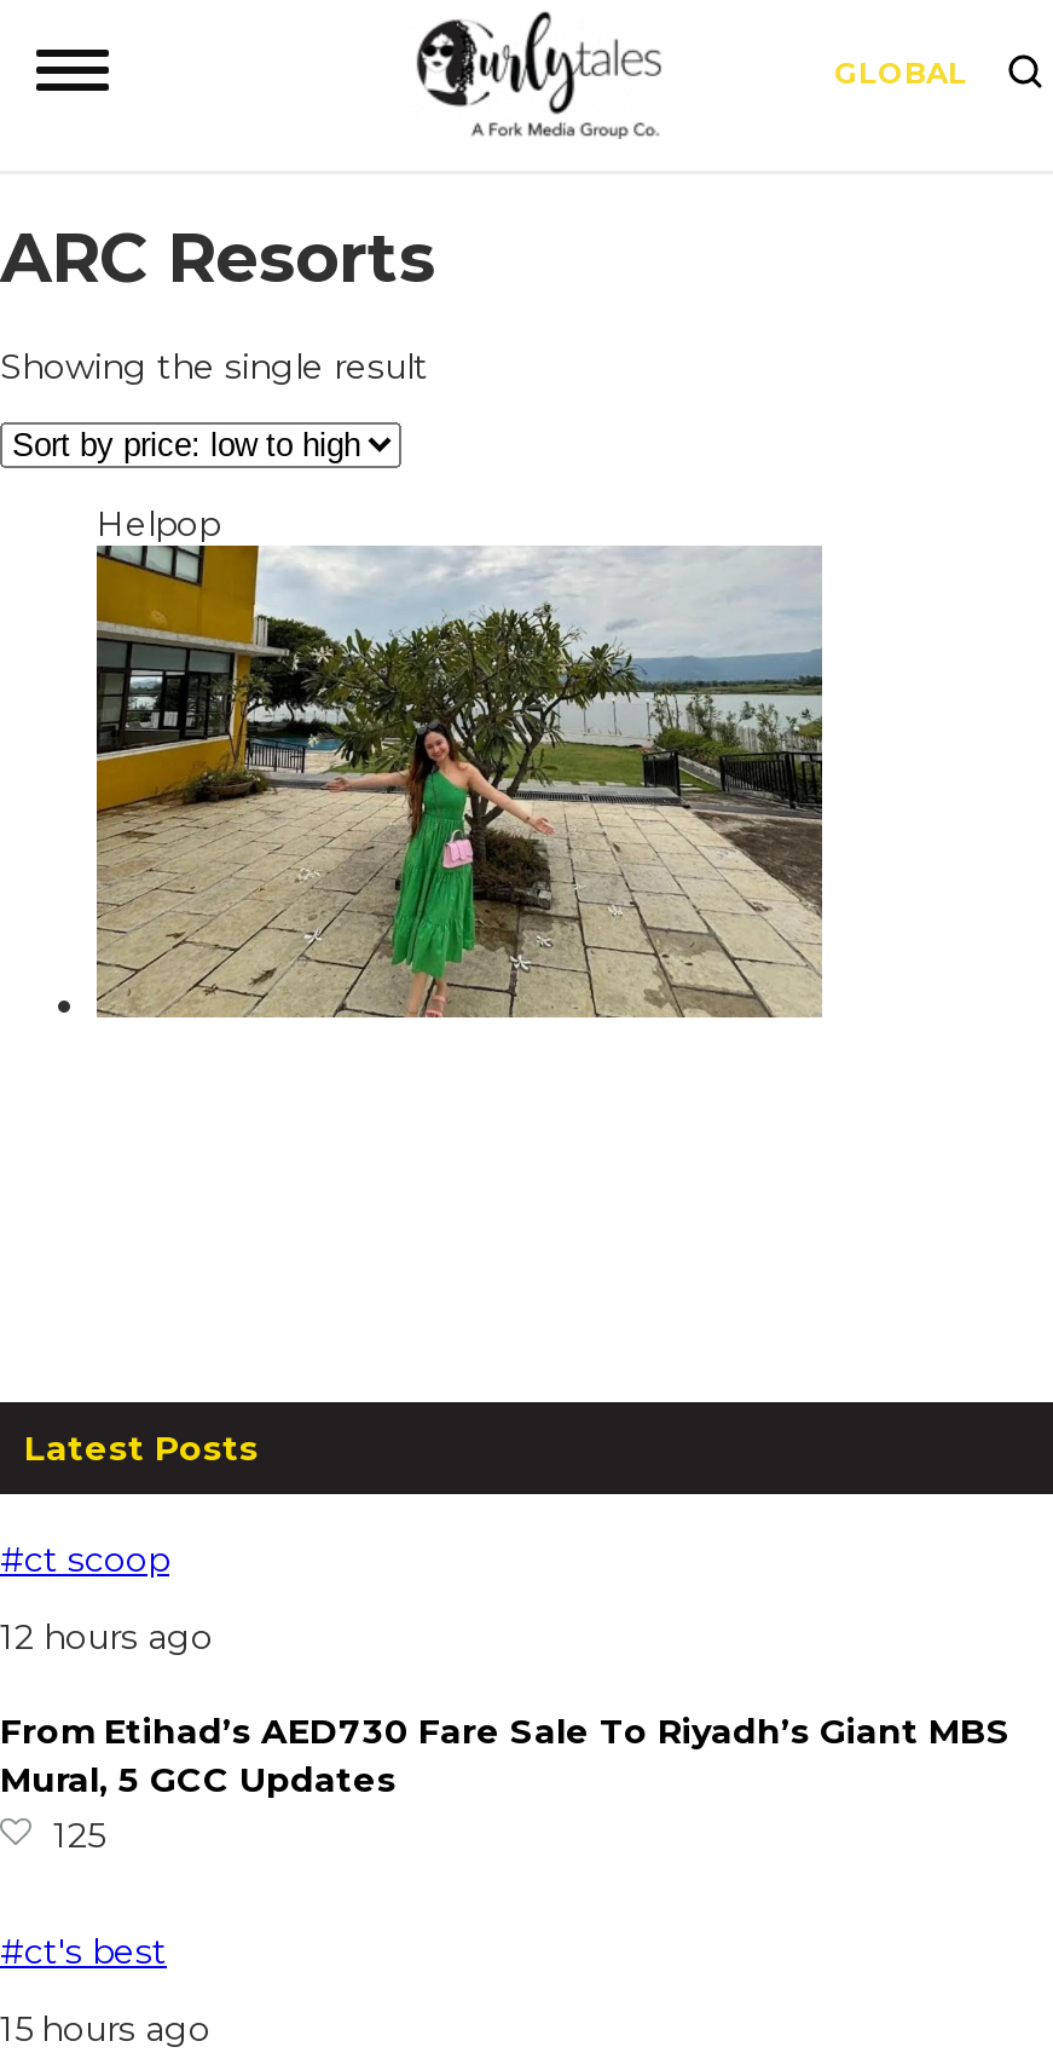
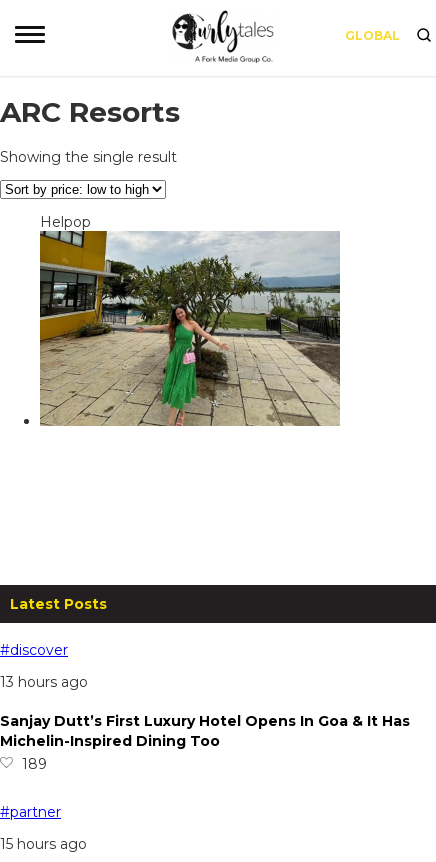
[0,1538,169,1582] #ct scoop -> [0,641,68,659] #discover
[0,1616,213,1659] 12 hours ago -> [0,673,88,691] 13 hours ago
[0,1710,1011,1858] From Etihad’s AED730 Fare Sale To Riyadh’s Giant MBS | Mural, 5 GCC Updates | 125 -> [0,712,410,773] Sanjay Dutt’s First Luxury Hotel Opens In Goa & It Has | Michelin-Inspired Dining Too | 189
[0,1930,167,1974] #ct's best -> [0,803,61,821] #partner

